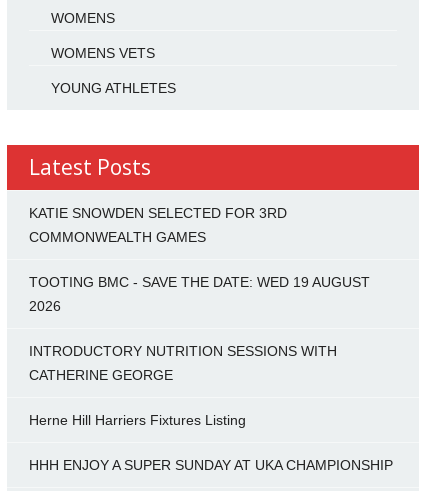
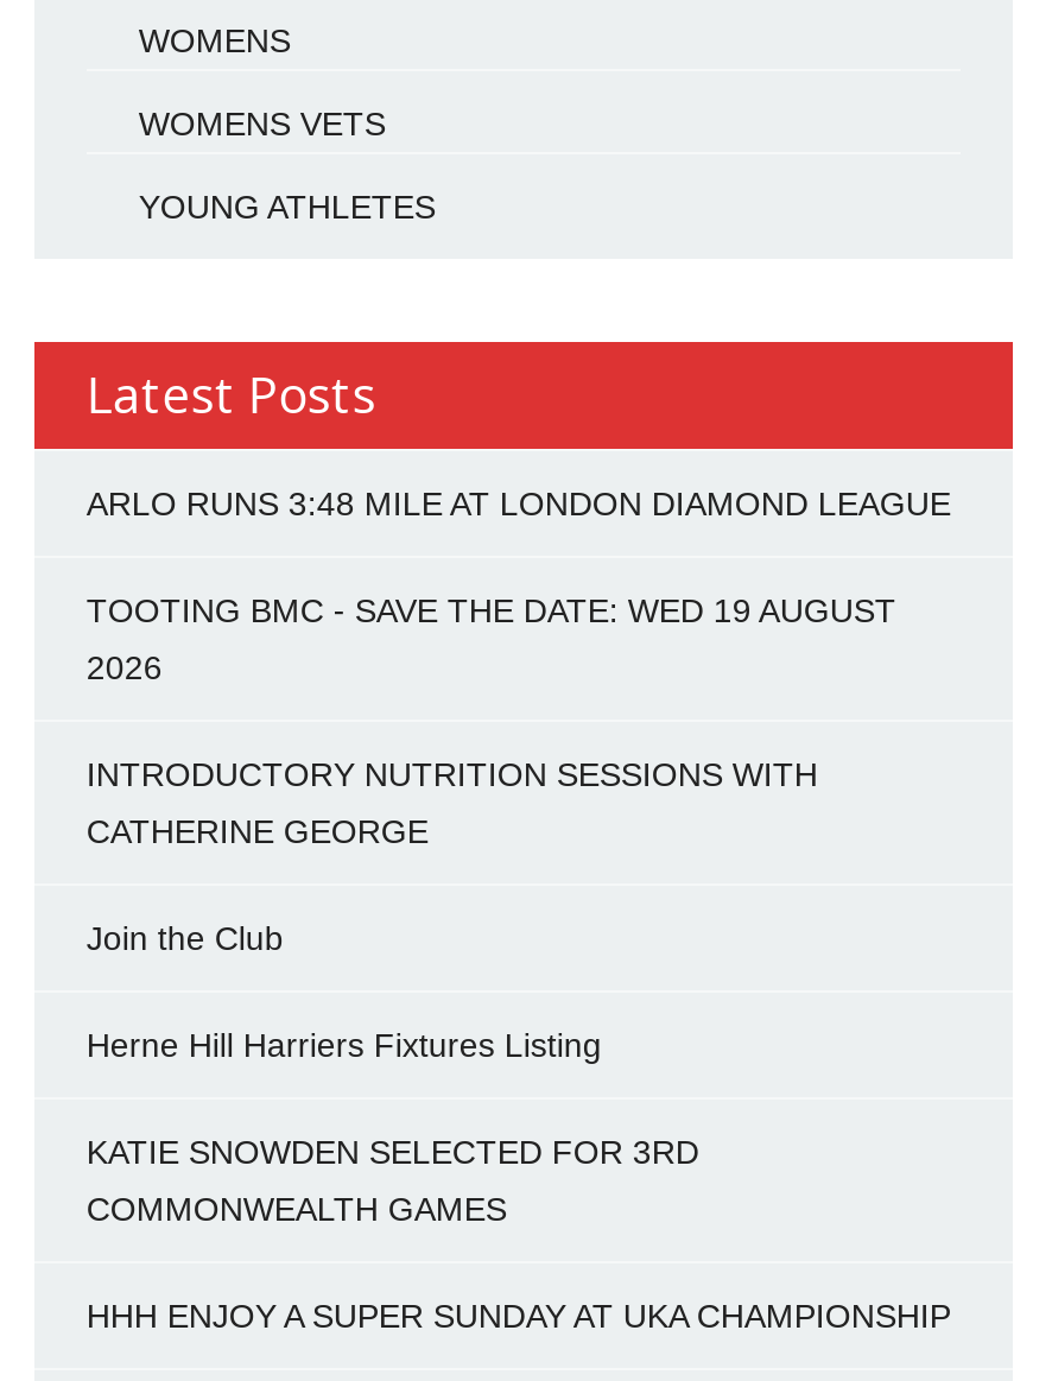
none -> [86,484,951,522] ARLO RUNS 3:48 MILE AT LONDON DIAMOND LEAGUE
moved [29,205,287,245] -> [86,1133,699,1228]: KATIE SNOWDEN SELECTED FOR 3RD | COMMONWEALTH GAMES
moved [29,274,370,383] -> [86,591,896,850]: TOOTING BMC - SAVE THE DATE: WED 19 AUGUST | 2026 | INTRODUCTORY NUTRITION SESSIONS WITH | CATHERINE GEORGE
none -> [86,919,284,957] Join the Club

